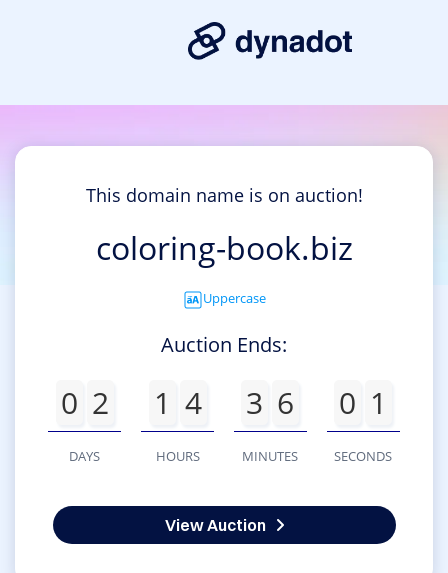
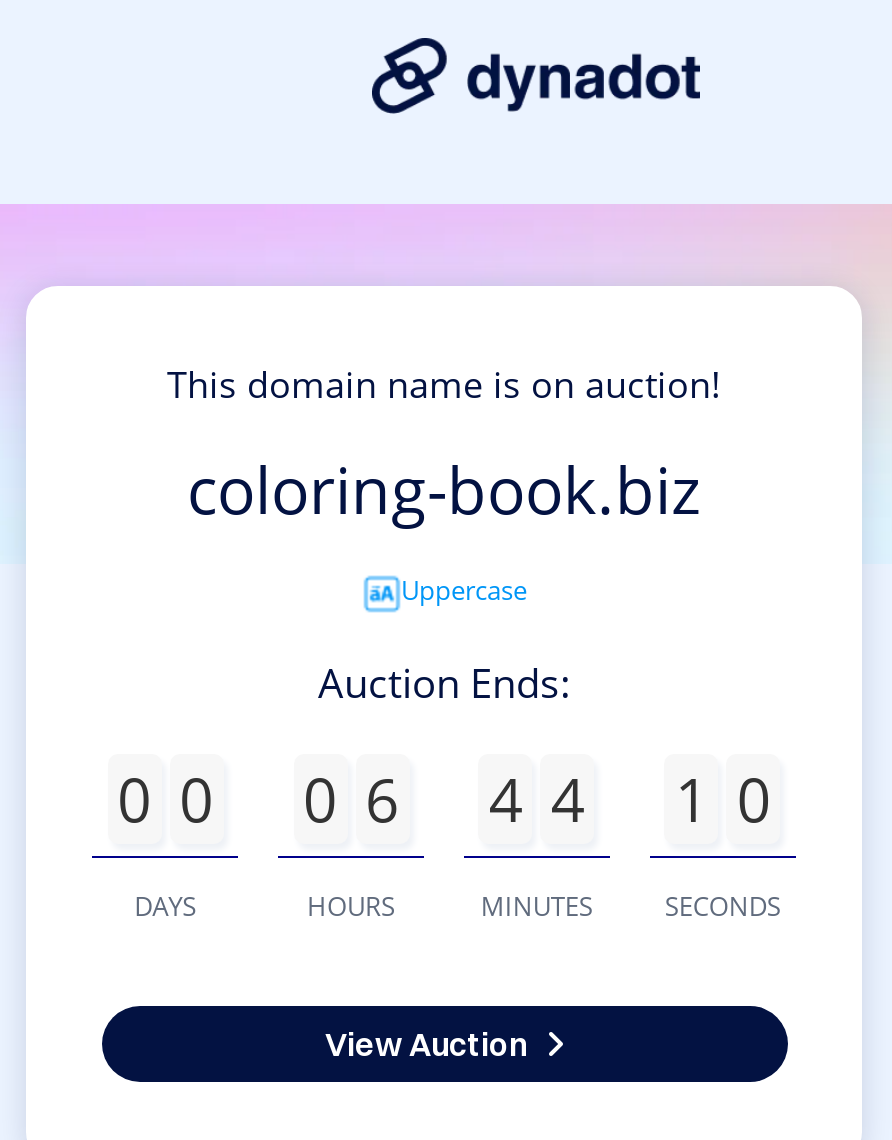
[61,382,109,423] 0 2 -> [117,758,213,840] 0 0
[153,382,201,423] 1 4 -> [303,758,399,840] 0 6
[246,382,294,423] 3 6 -> [489,758,585,840] 4 4
[339,382,387,423] 0 1 -> [675,758,771,840] 1 0

